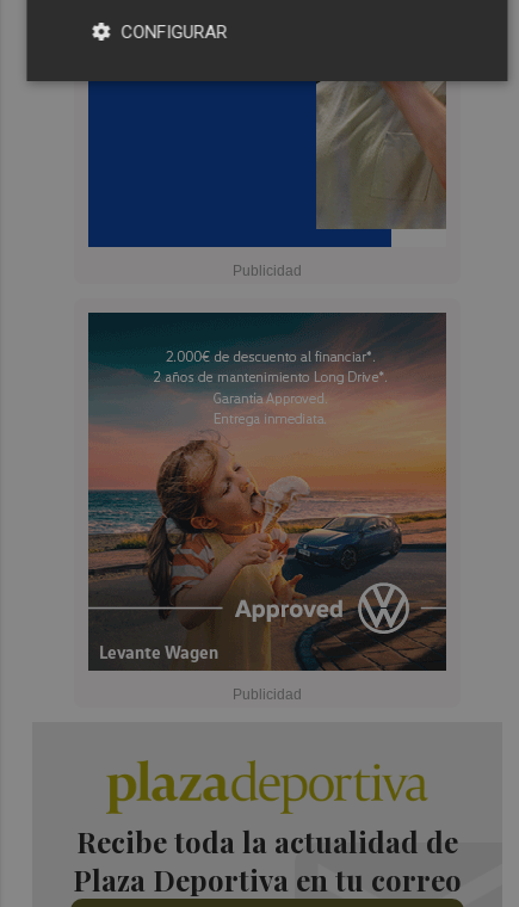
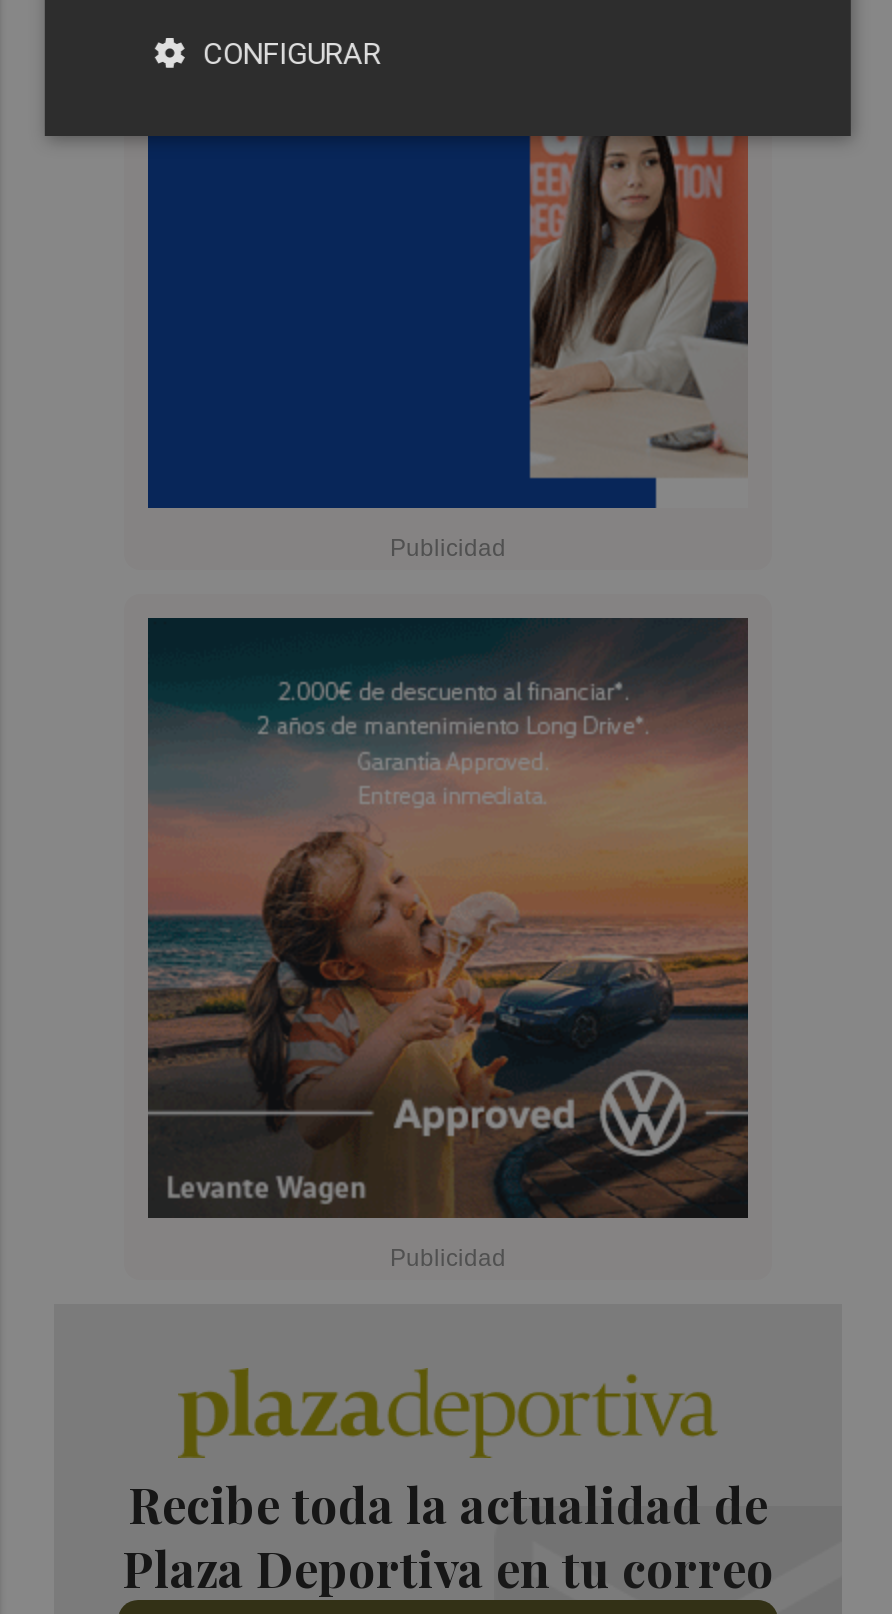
[316,80,447,229] [image] -> [528,136,750,478] [image]

